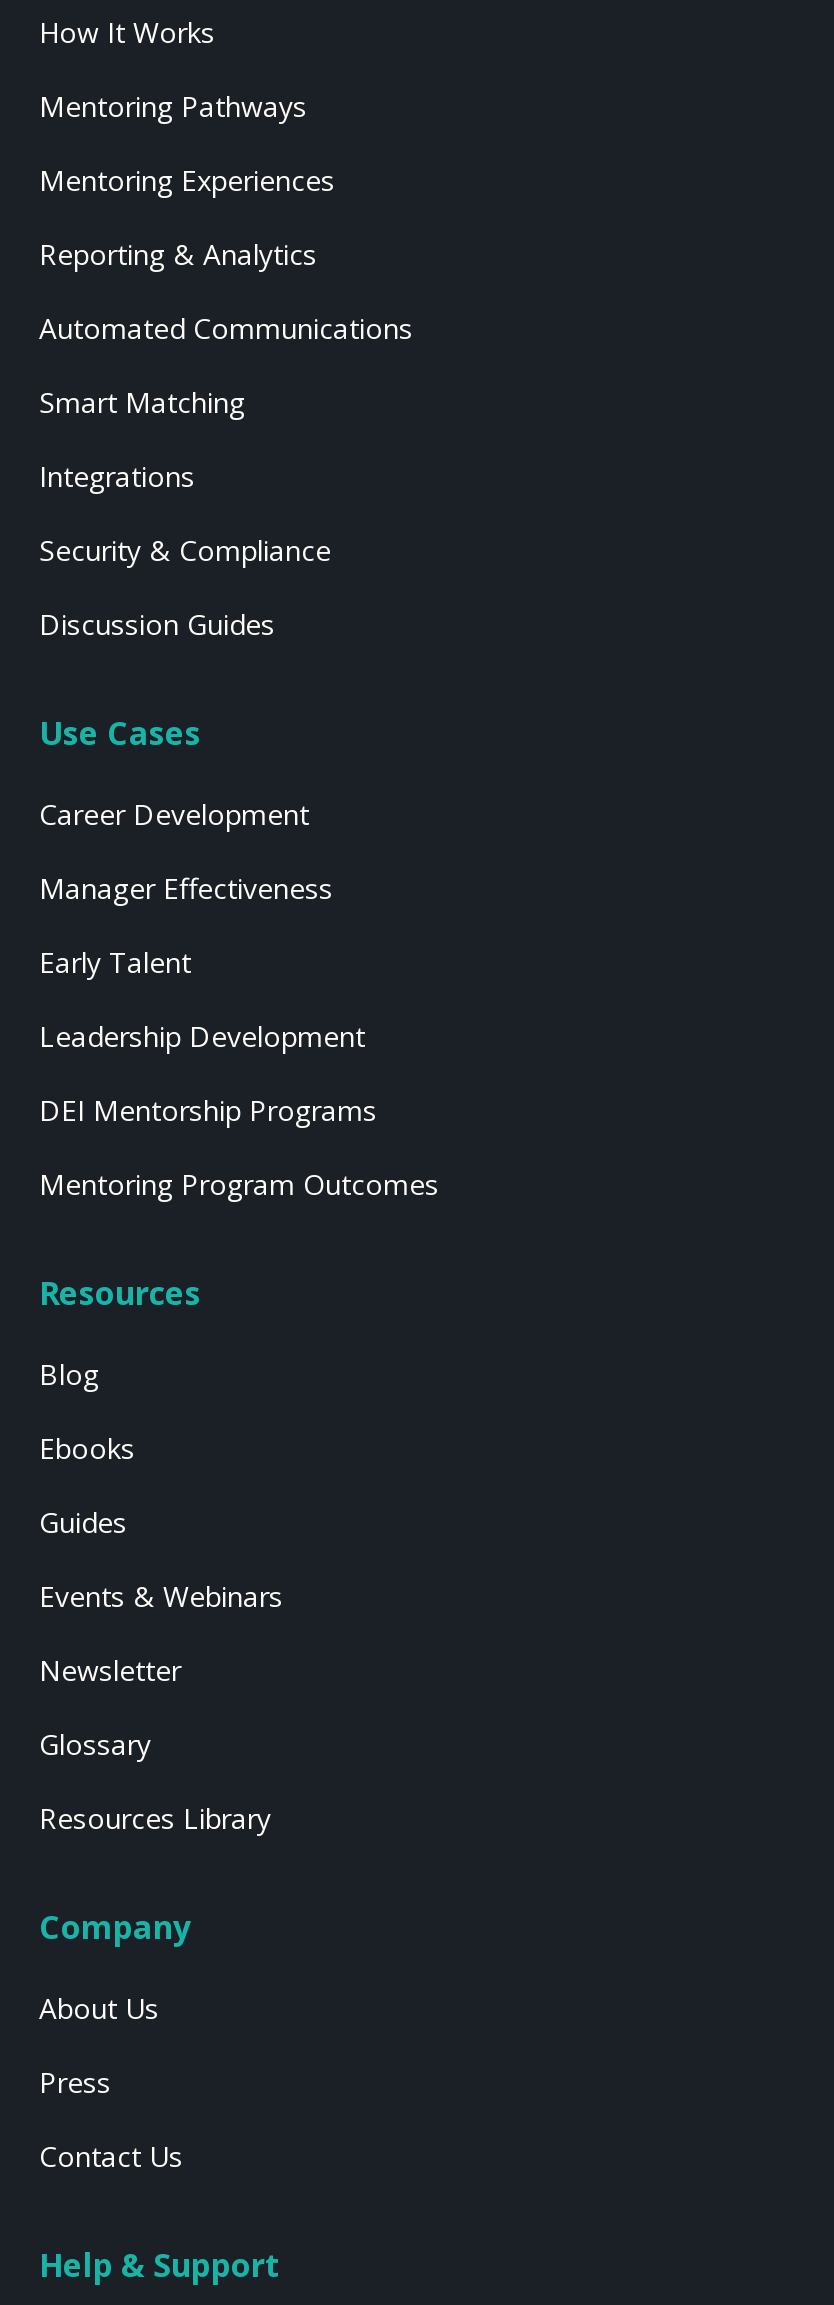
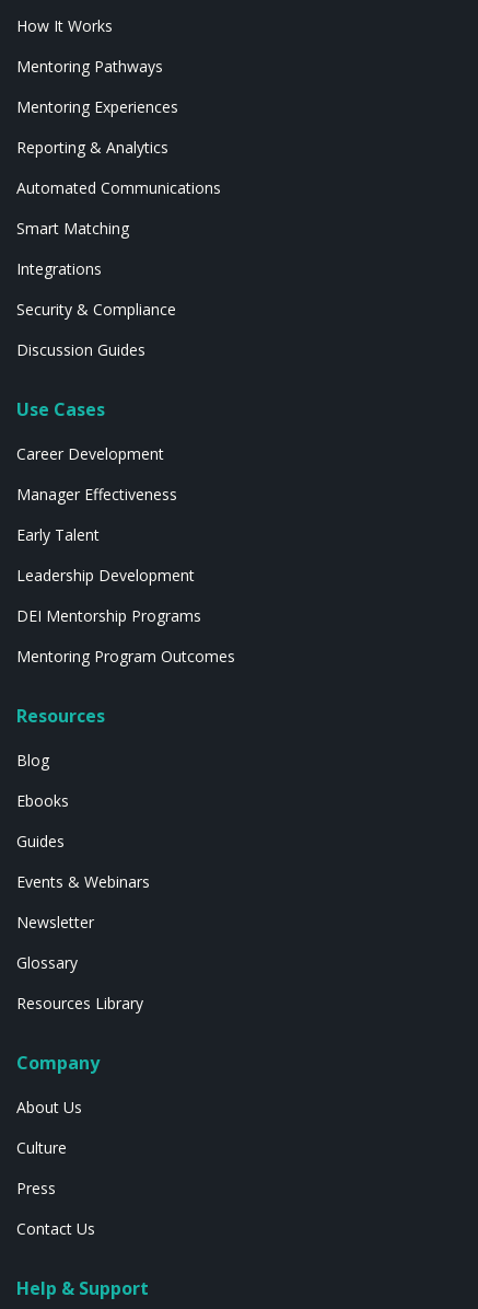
none -> [16,1137,67,1157] Culture

